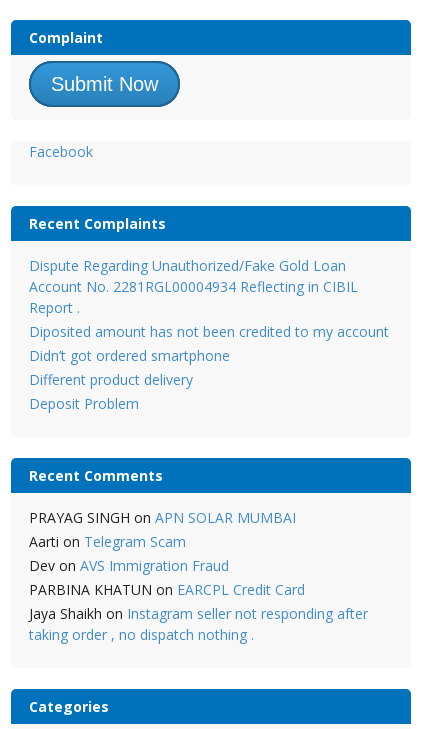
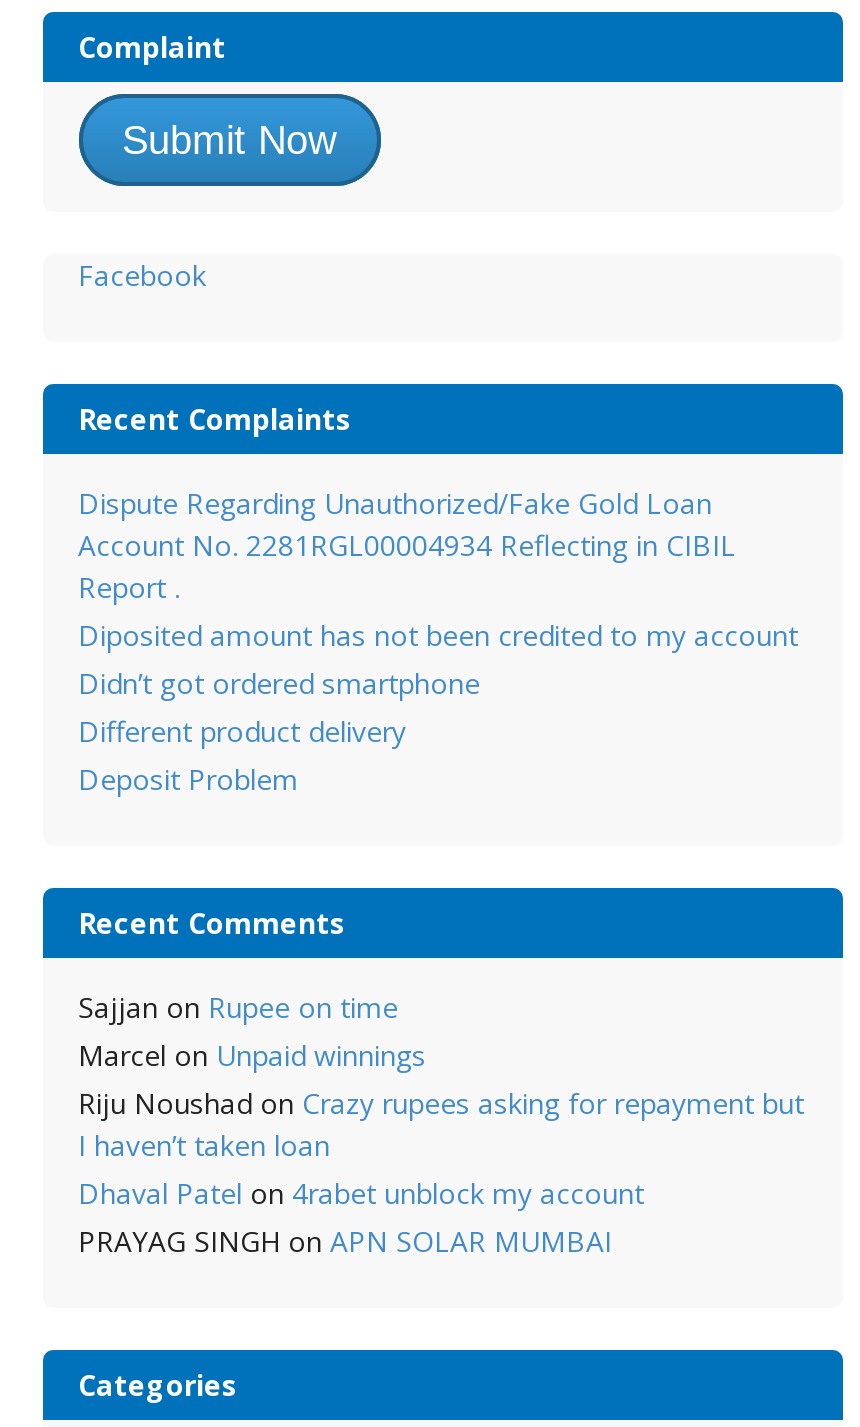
none -> [78,989,804,1212] Sajjan on Rupee on time | Marcel on Unpaid winnings | Riju Noushad on Crazy rupees asking for repayment but | I haven’t taken loan | Dhaval Patel on 4rabet unblock my account
moved [28,508,295,527] -> [78,1221,612,1259]: PRAYAG SINGH on APN SOLAR MUMBAI
[28,532,367,644] Aarti on Telegram Scam | Dev on AVS Immigration Fraud | PARBINA KHATUN on EARCPL Credit Card | Jaya Shaikh on Instagram seller not responding after | taking order , no dispatch nothing . -> none

